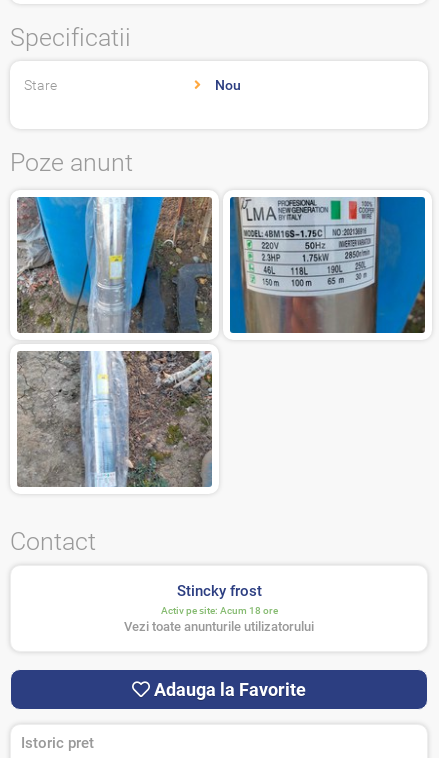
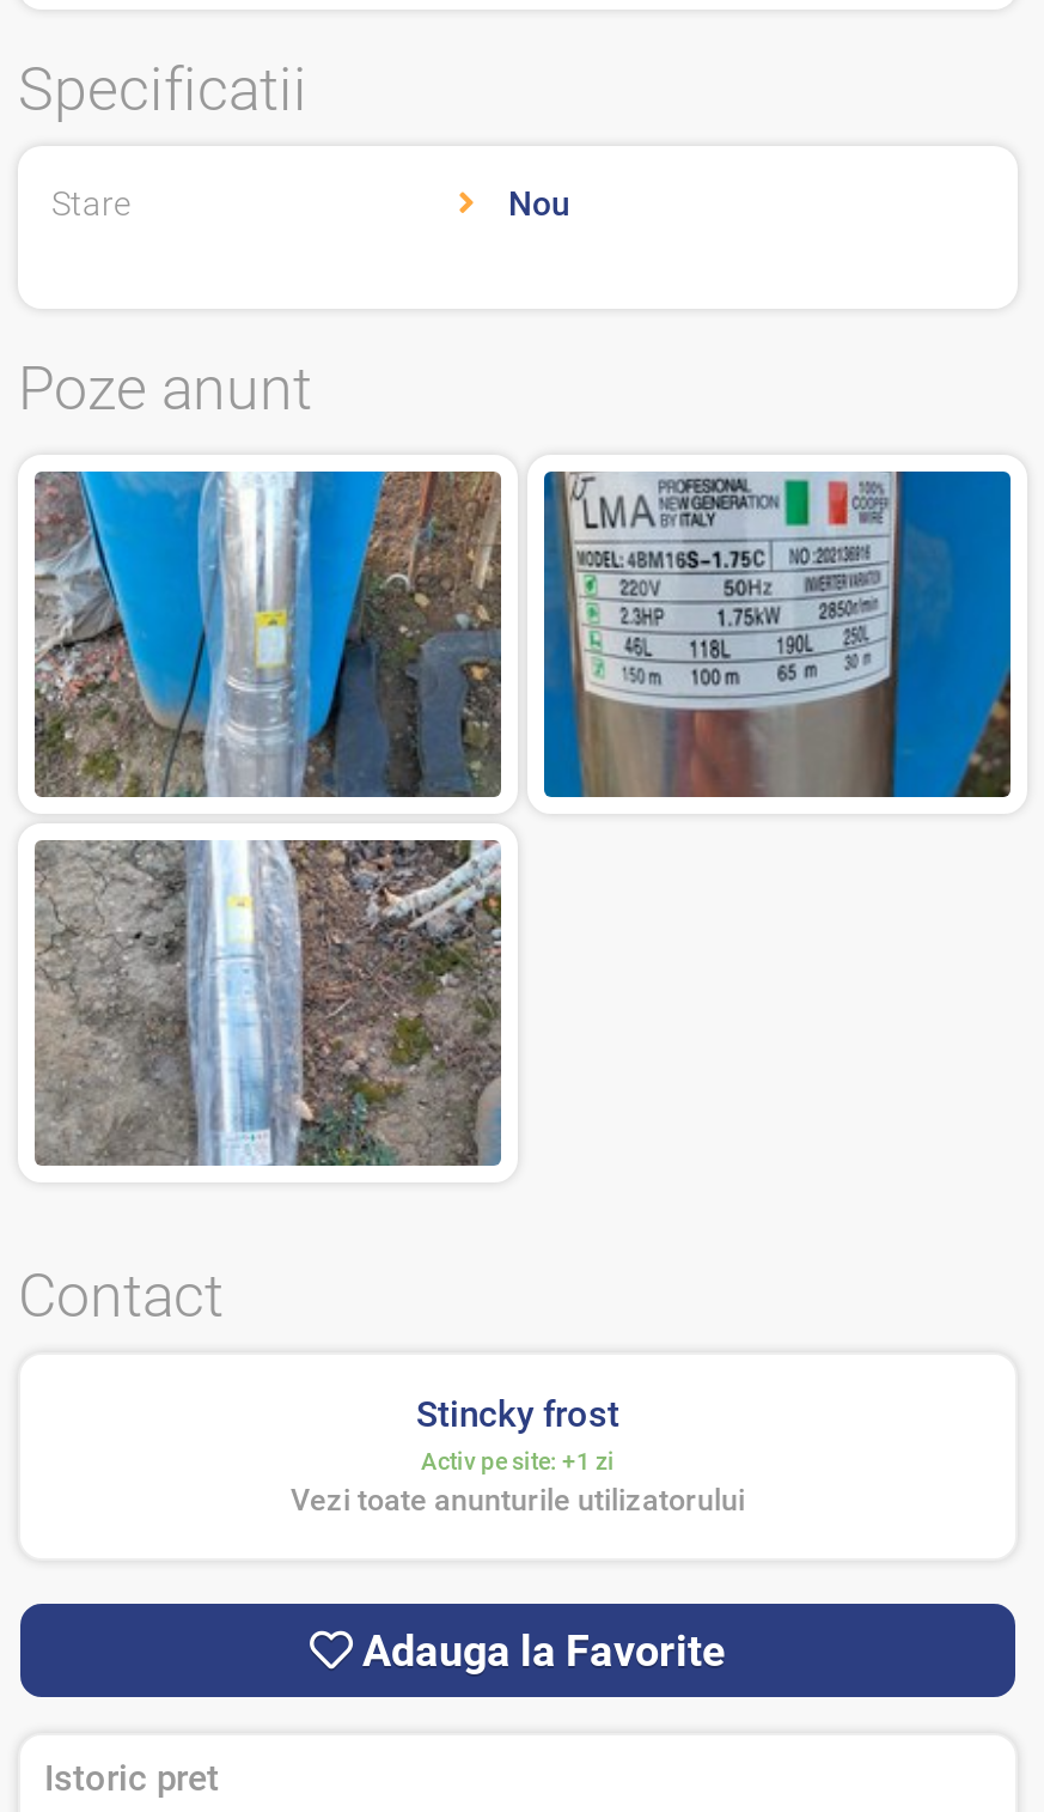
[160,605,277,616] Activ pe site: Acum 18 ore -> [421,1447,615,1474] Activ pe site: +1 zi

